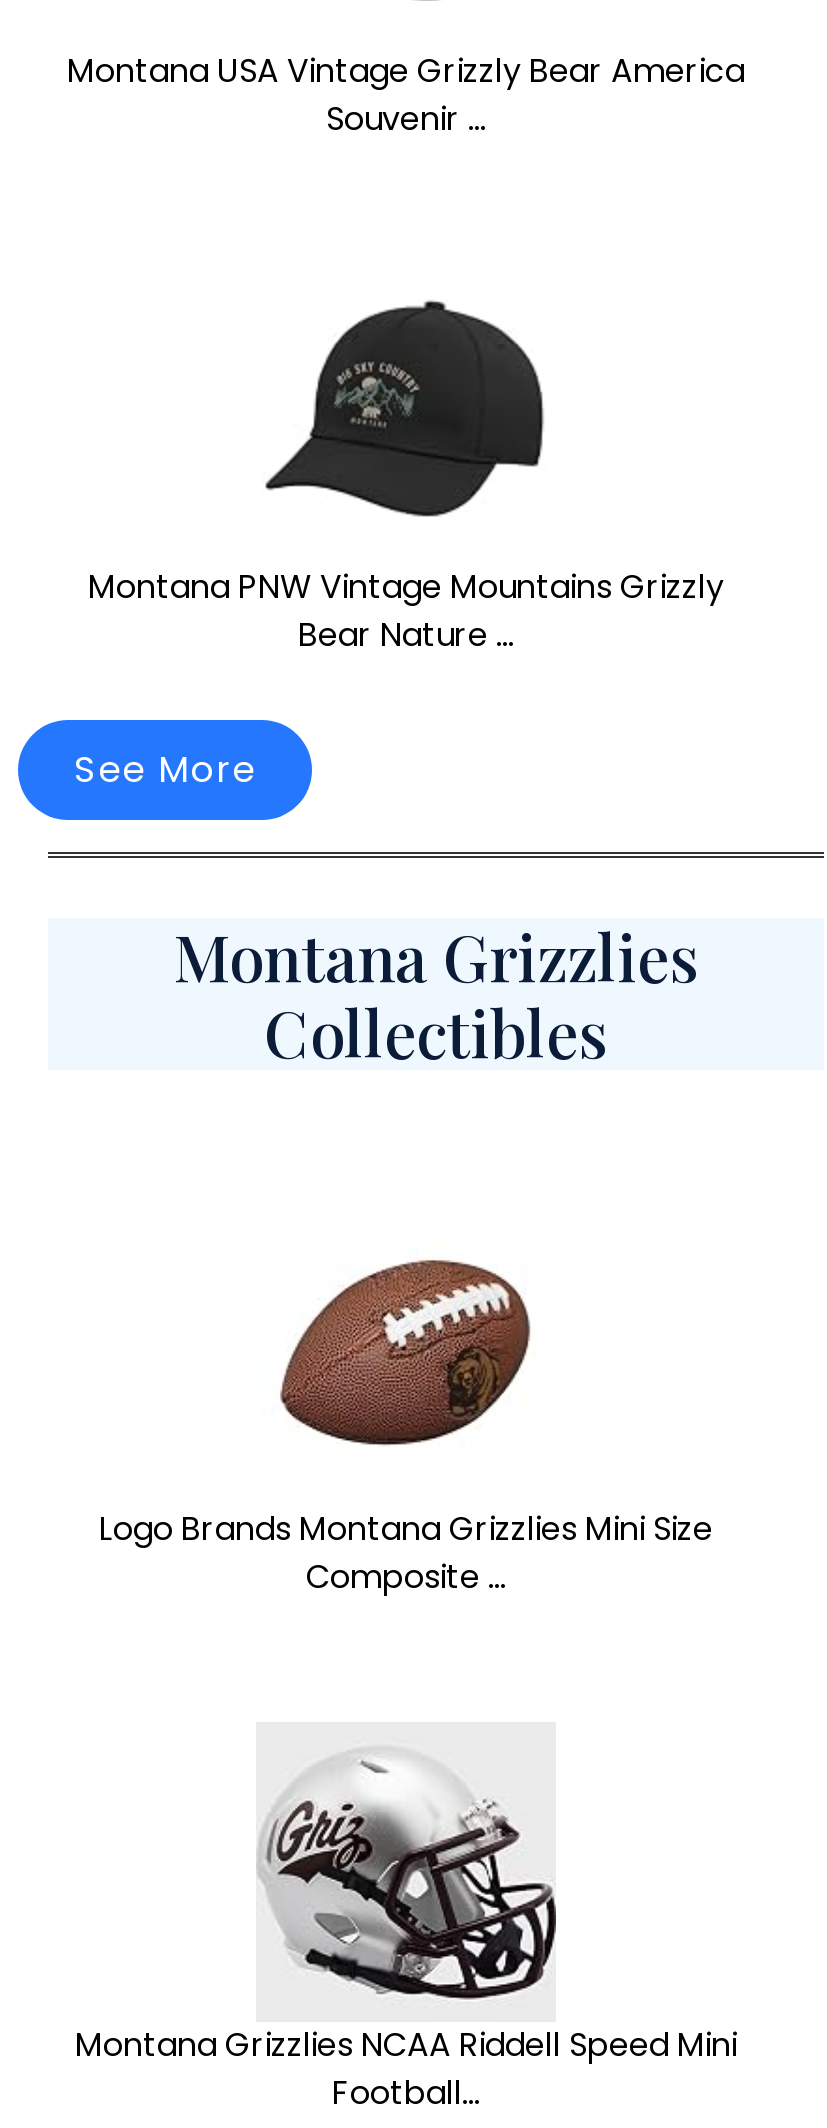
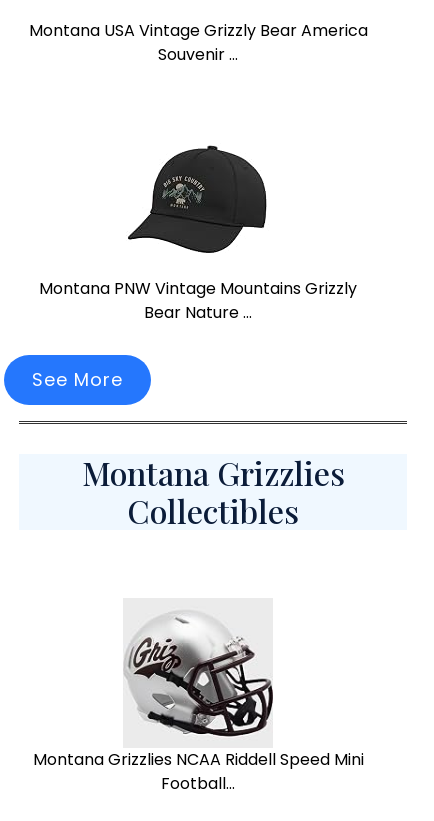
[99,1258,713,1600] [image] | Logo Brands Montana Grizzlies Mini Size | Composite ... -> none

